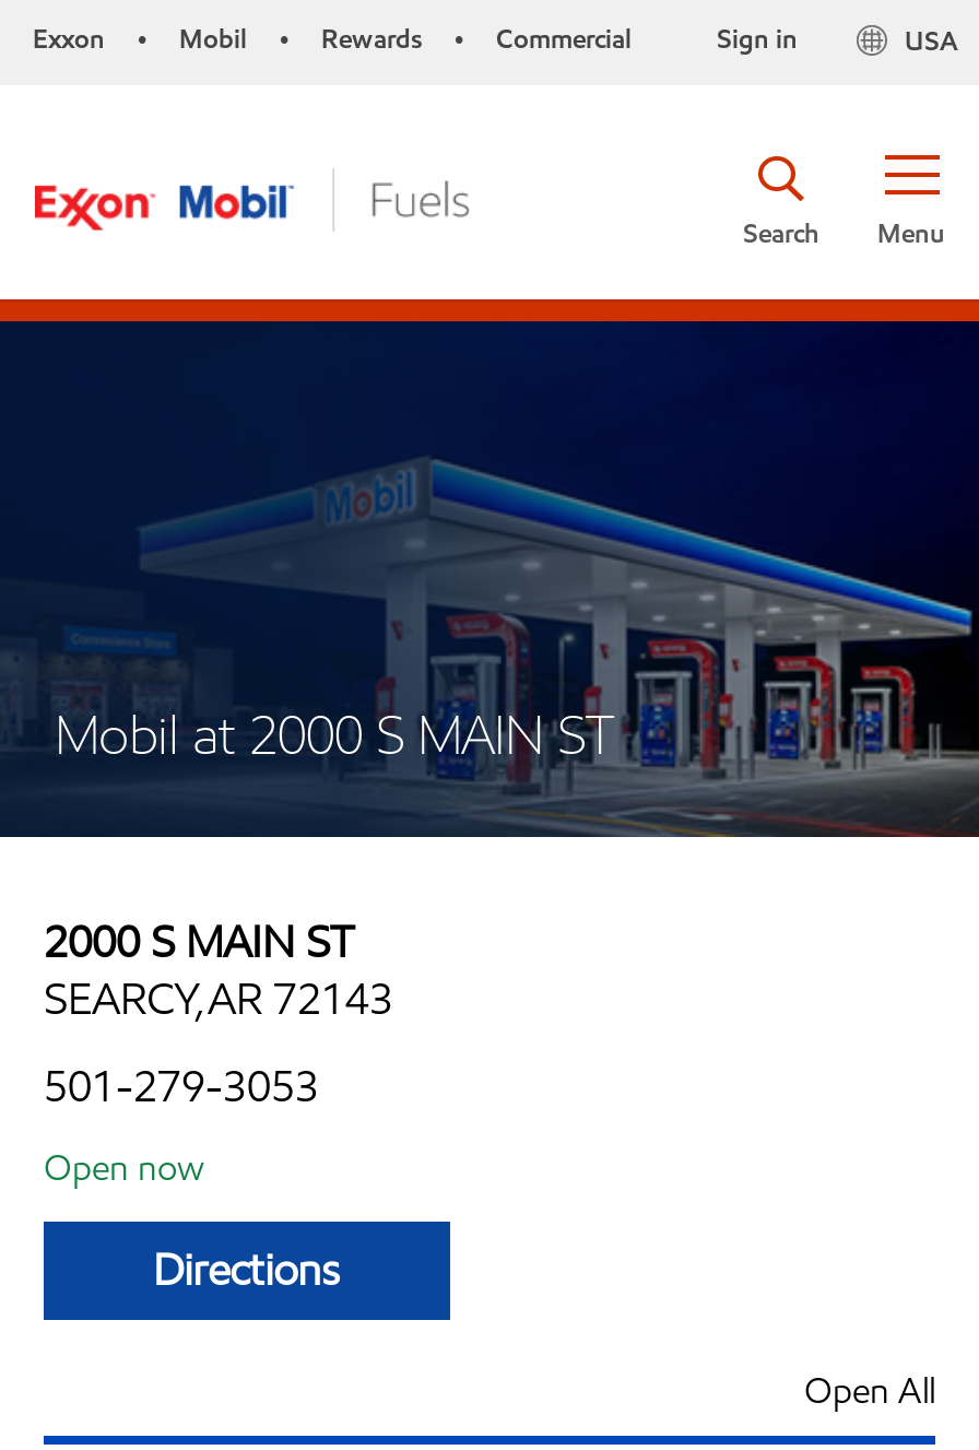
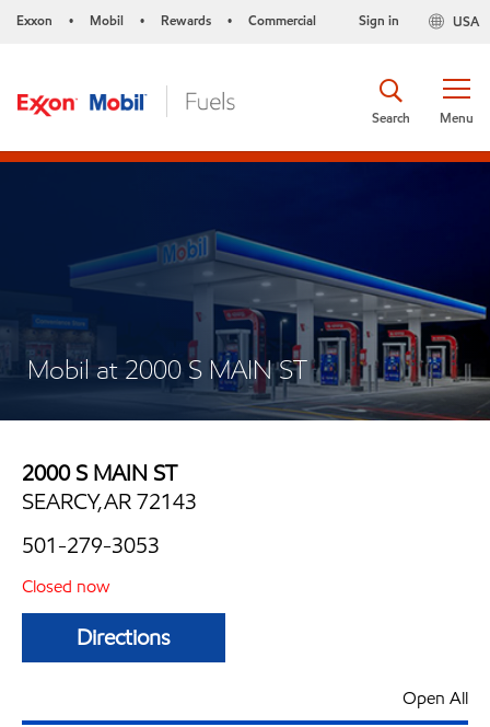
[44,1144,205,1190] Open now -> [22,574,110,597] Closed now

